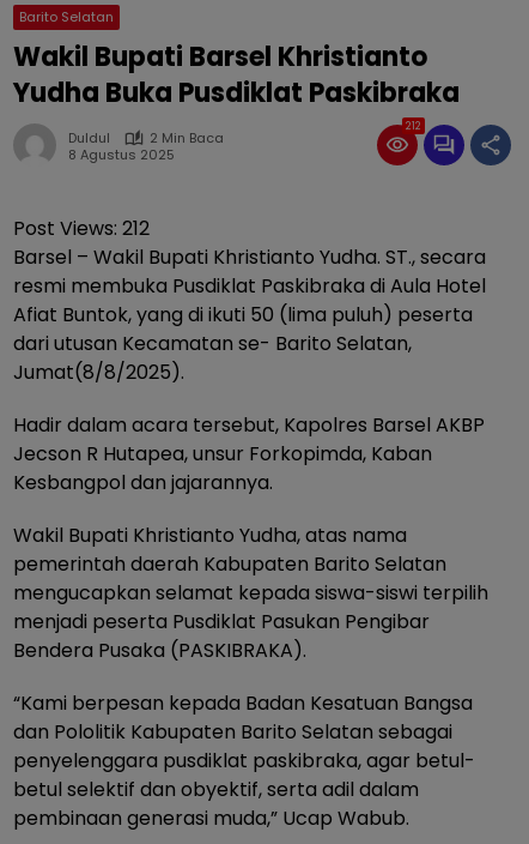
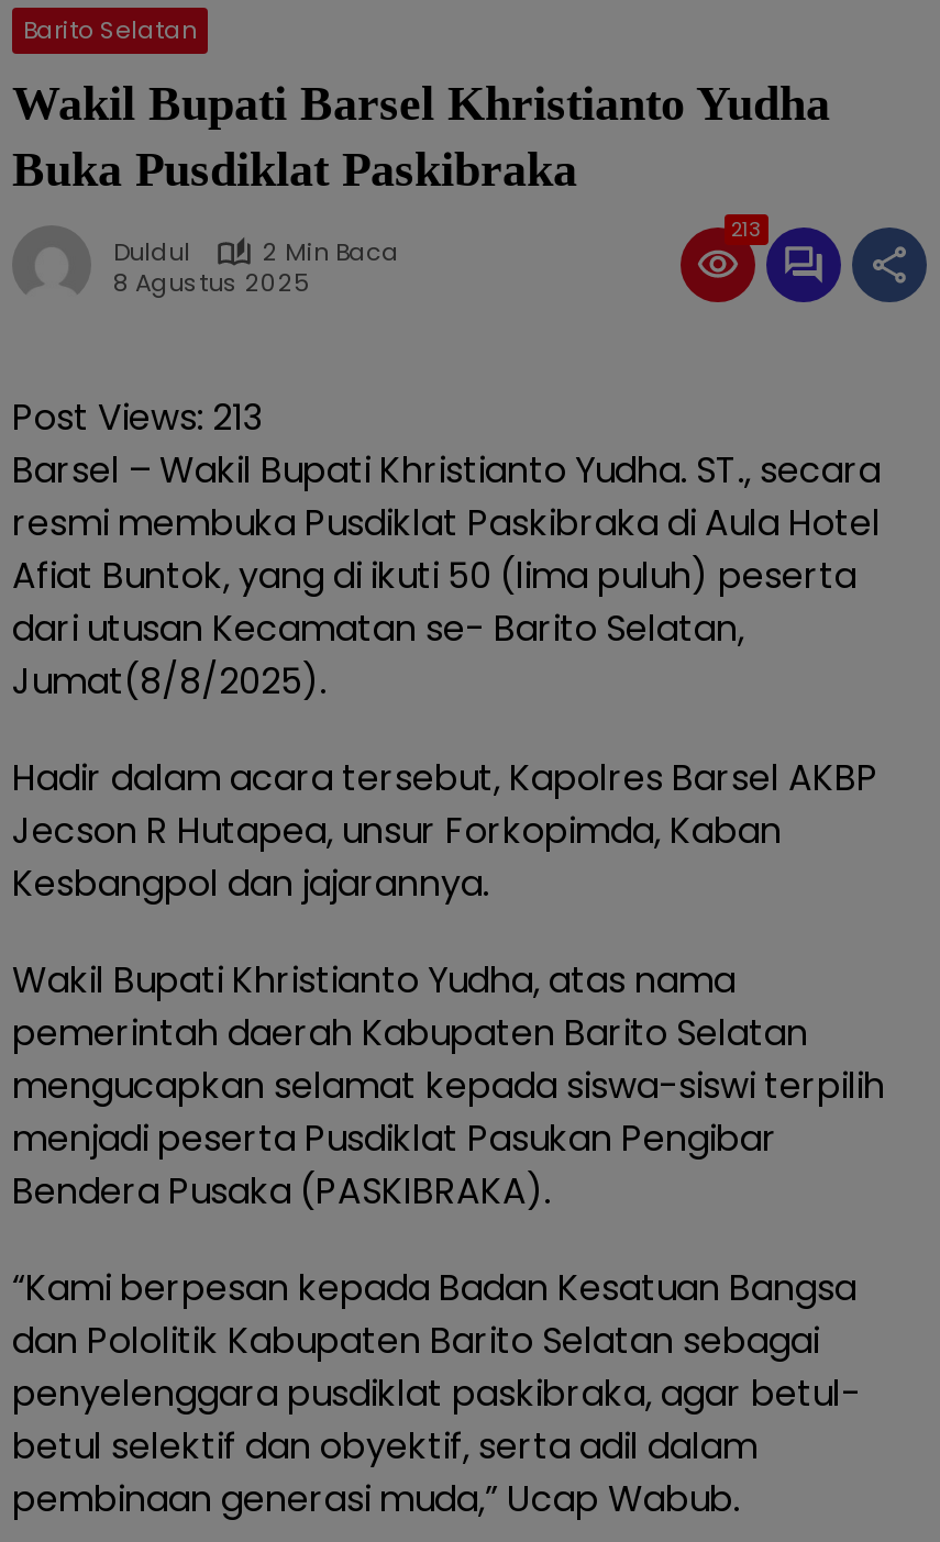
[406,119,421,133] 212 -> [731,217,762,243] 213
[13,215,150,242] Post Views: 212 -> [12,392,263,443] Post Views: 213

